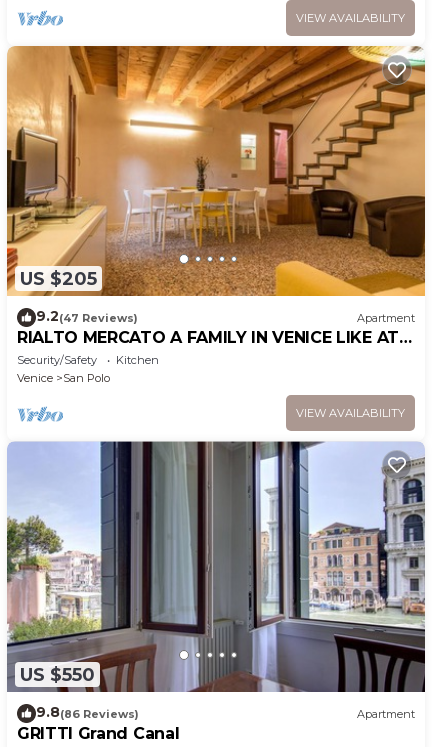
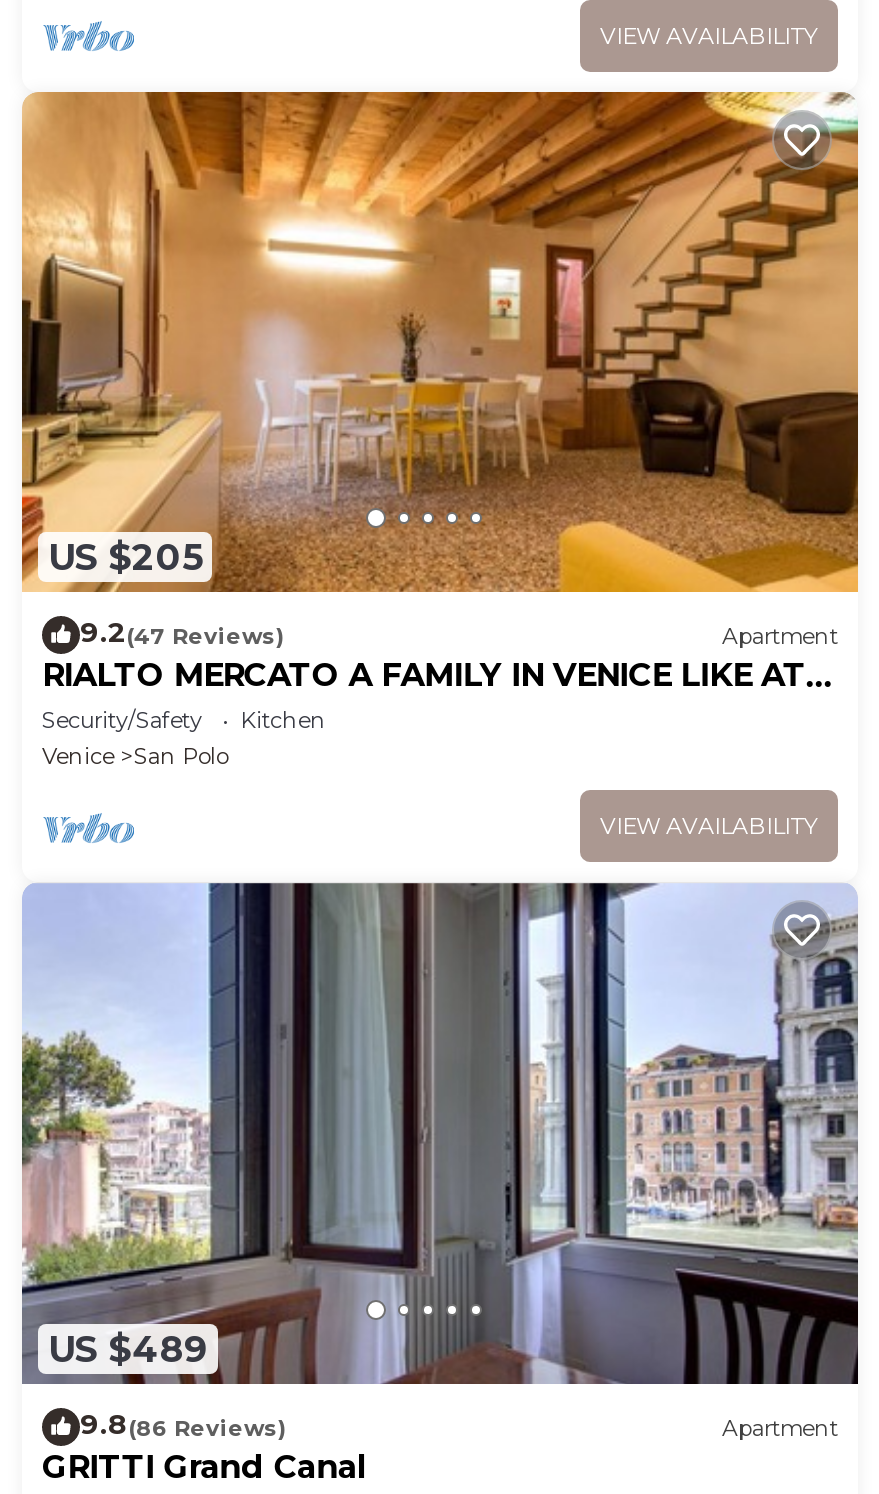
[20,664,95,686] US $550 -> [48,1327,208,1371] US $489

